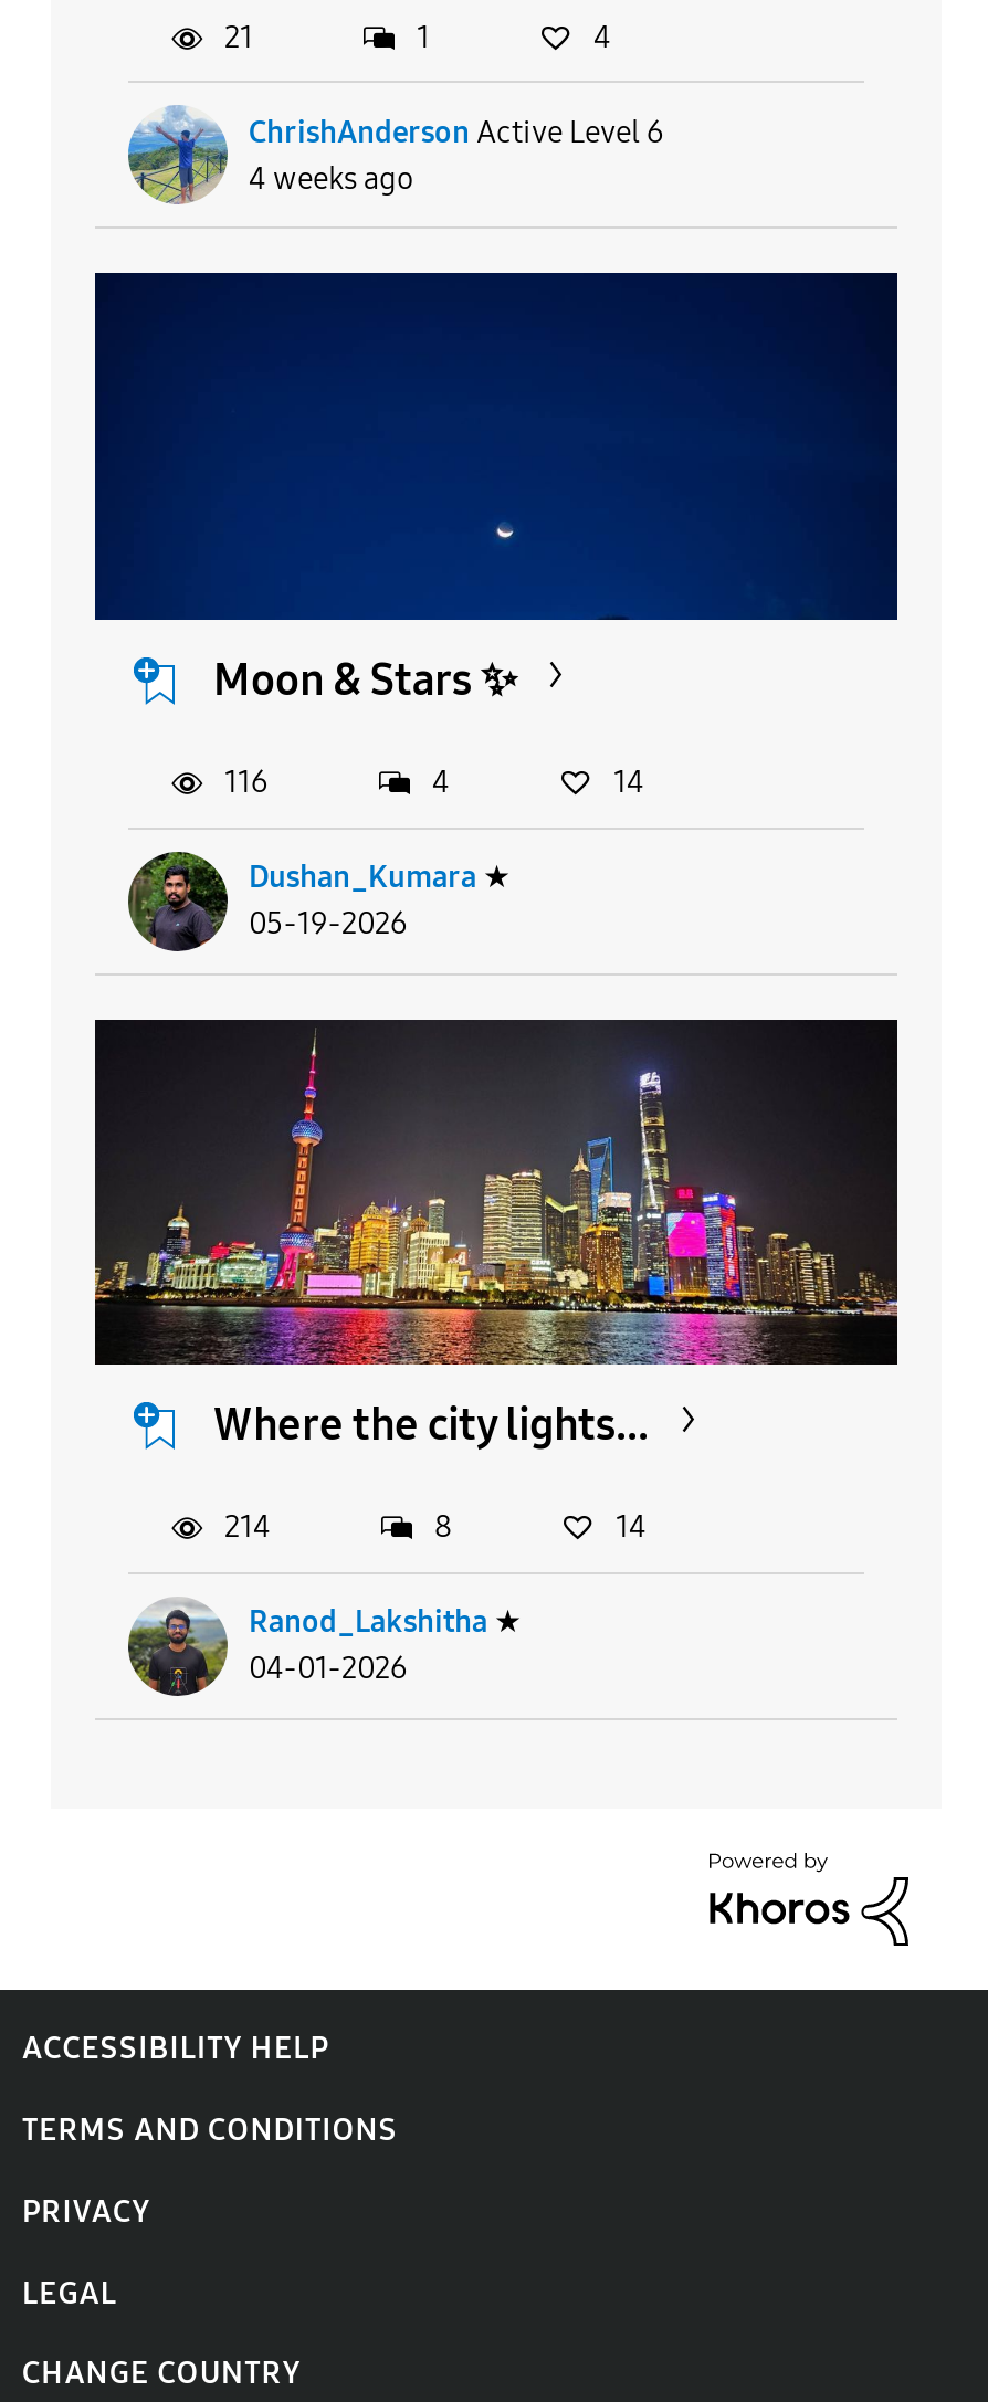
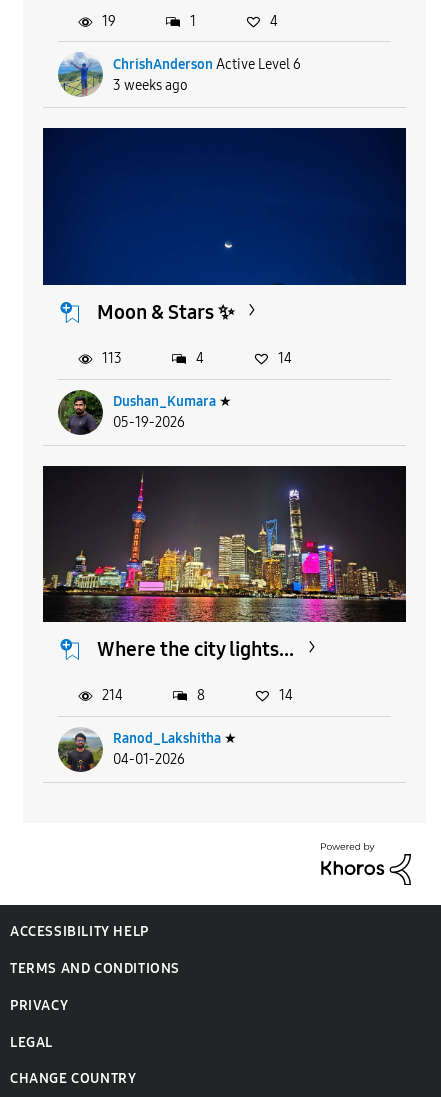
[224,19,253,56] 21 -> [101,13,115,30] 19
[249,160,414,198] 4 weeks ago -> [112,77,187,94] 3 weeks ago
[224,763,269,801] 116 -> [101,350,121,367] 113

